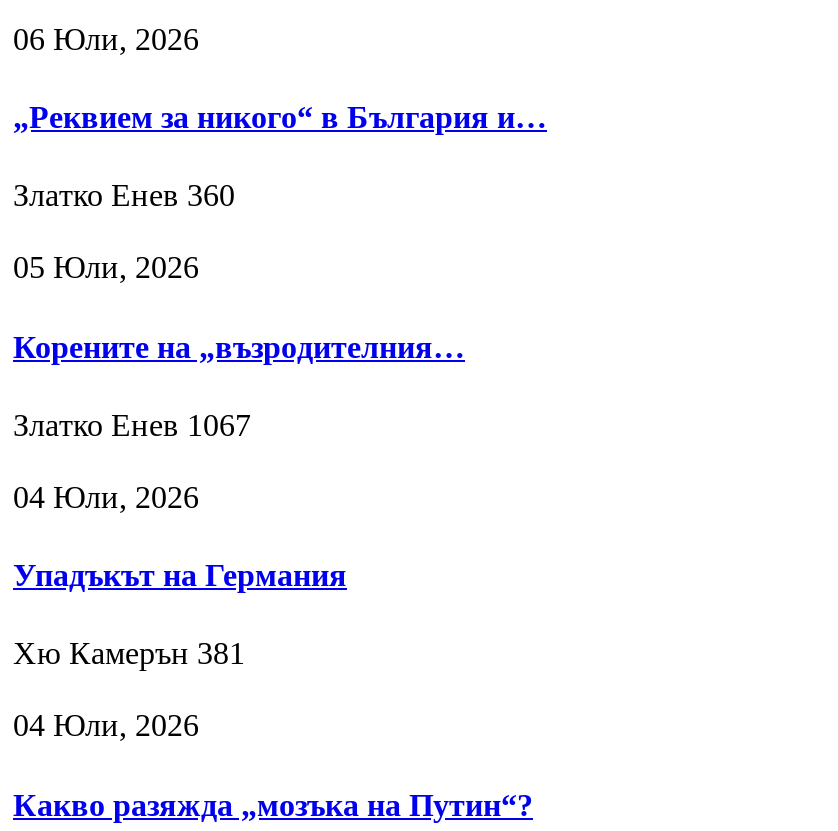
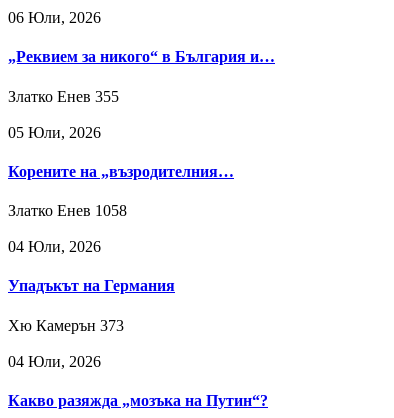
[13,178,235,212] Златко Енев 360 -> [8,88,119,105] Златко Енев 355
[13,407,251,441] Златко Енев 1067 -> [8,202,127,219] Златко Енев 1058
[13,636,245,670] Хю Камерън 381 -> [8,317,124,334] Хю Камерън 373

